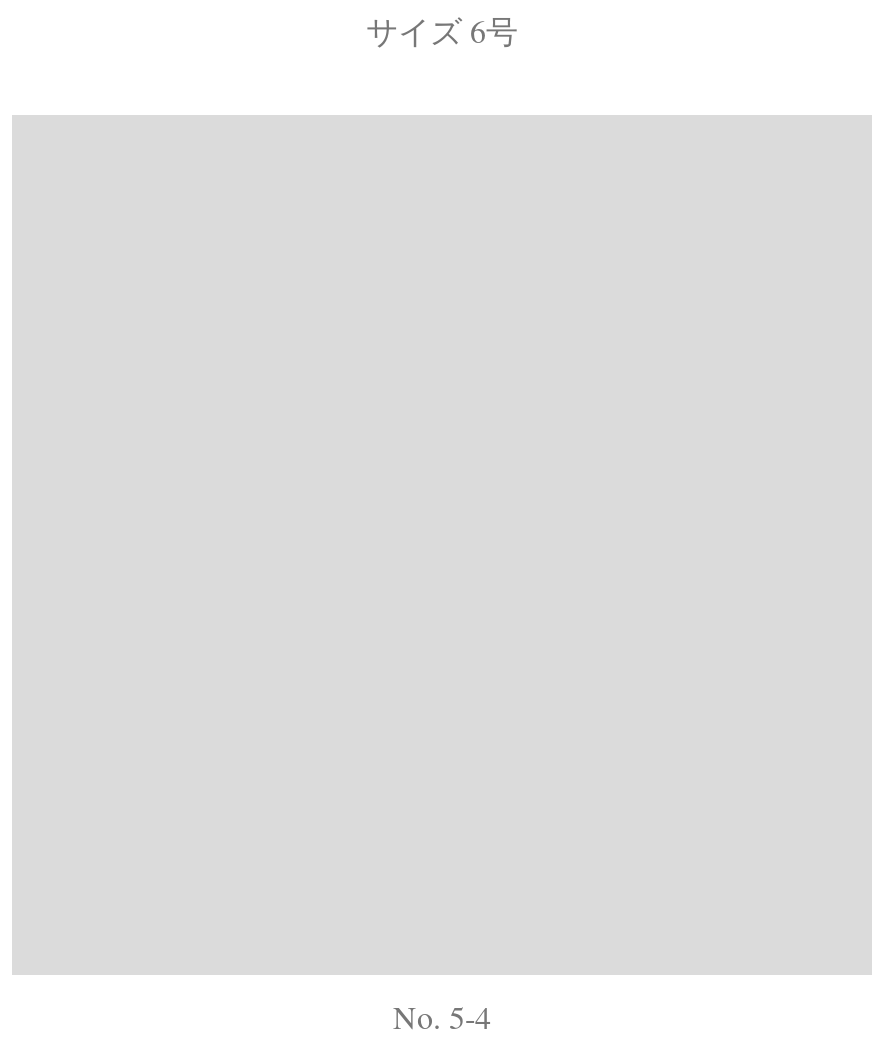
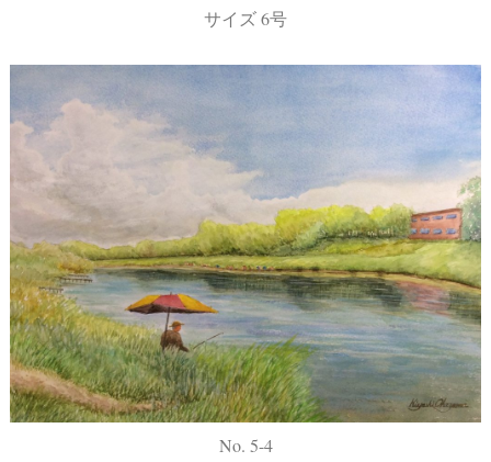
none -> [9,65,482,424] [image]

